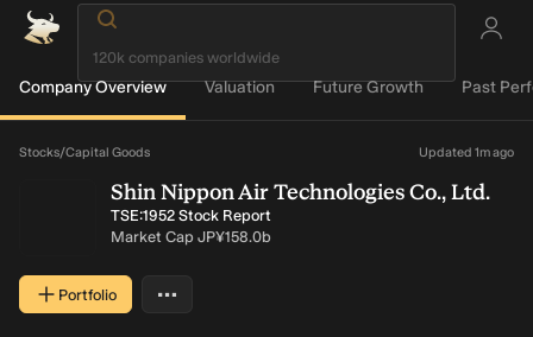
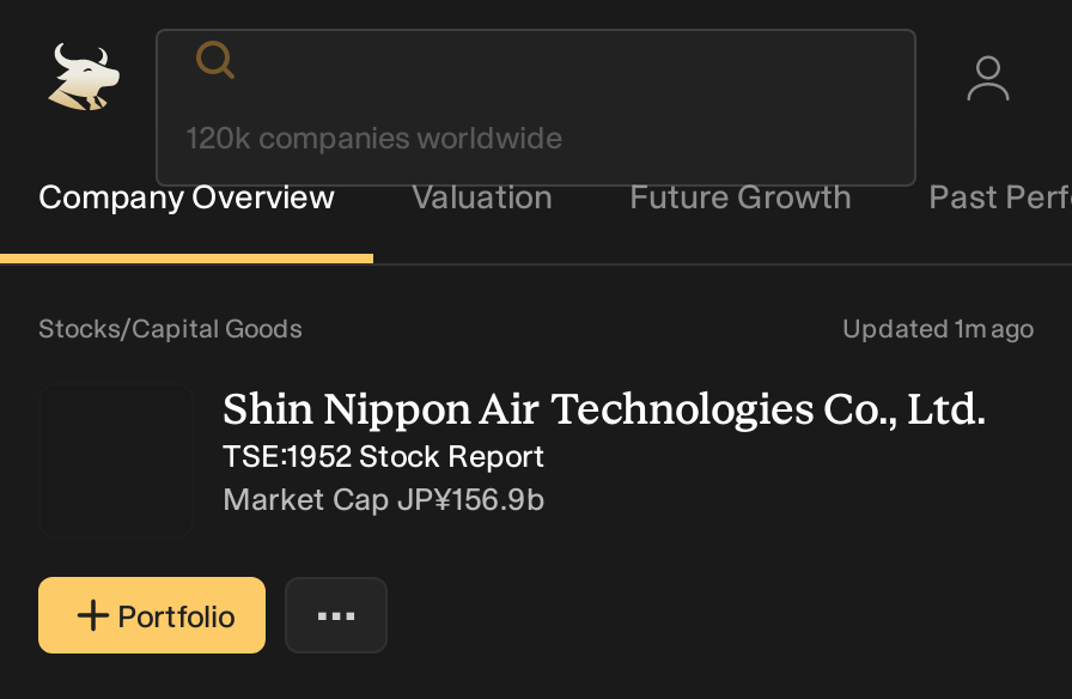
[111,228,271,246] Market Cap JP¥158.0b -> [223,481,546,517] Market Cap JP¥156.9b

